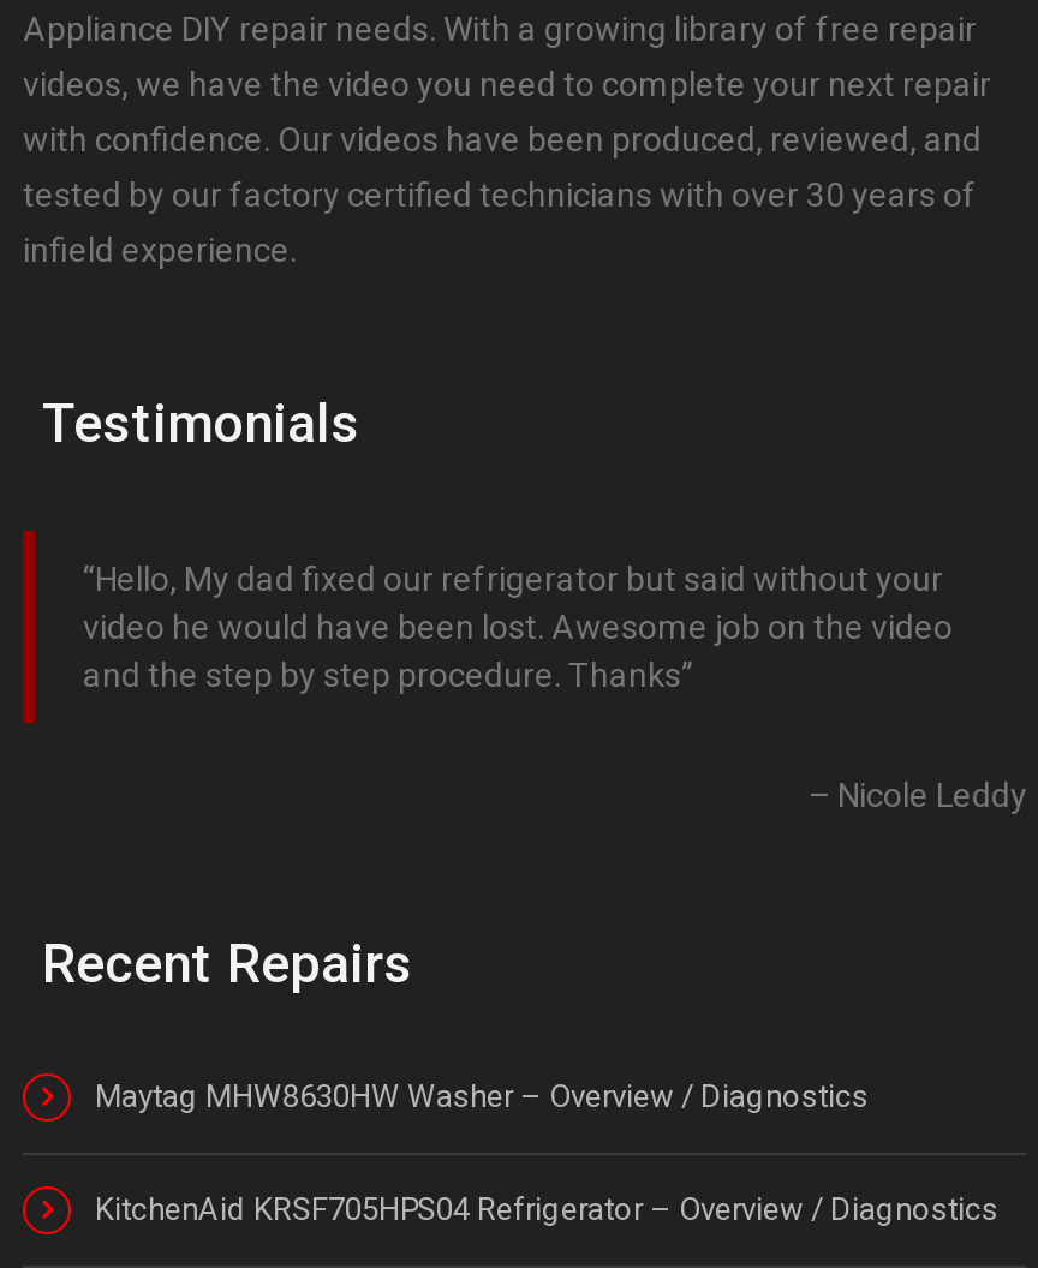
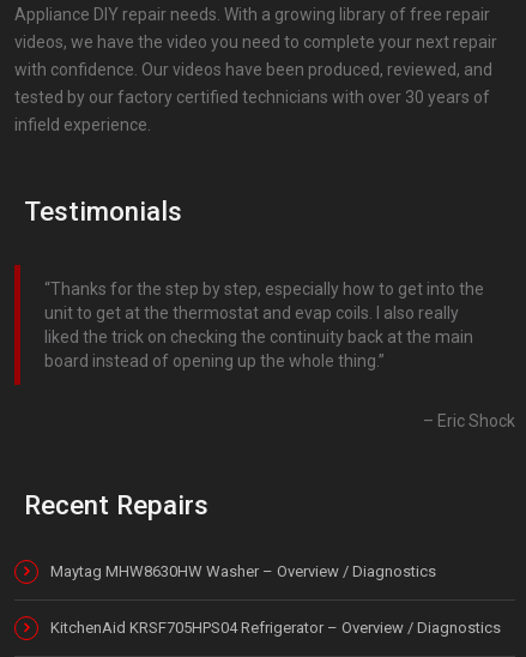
[83,561,953,695] Hello, My dad fixed our refrigerator but said without your | video he would have been lost. Awesome job on the video | and the step by step procedure. Thanks -> [44,280,484,371] Thanks for the step by step, especially how to get into the | unit to get at the thermostat and evap coils. I also really | liked the trick on checking the continuity back at the main | board instead of opening up the whole thing.
[837,777,1027,815] Nicole Leddy -> [437,412,515,431] Eric Shock

